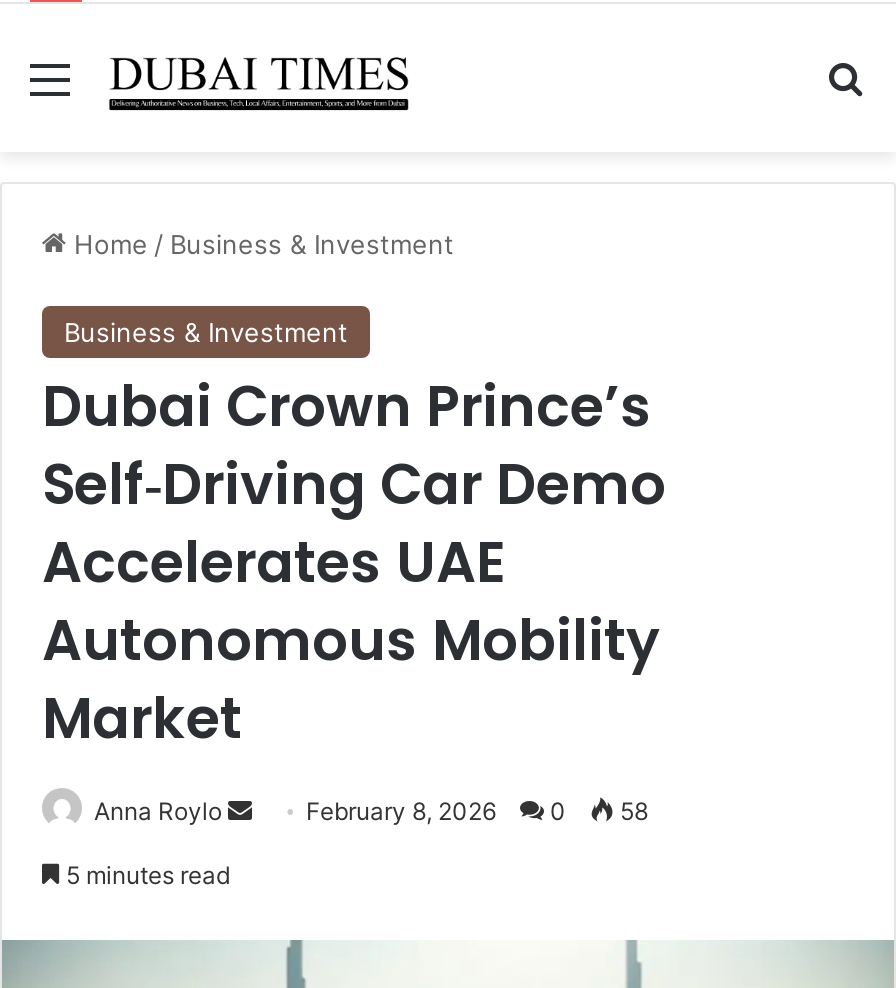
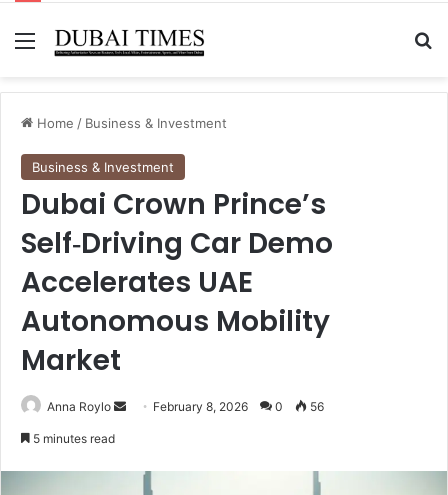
[614,795,648,825] 58 -> [307,399,324,414] 56

